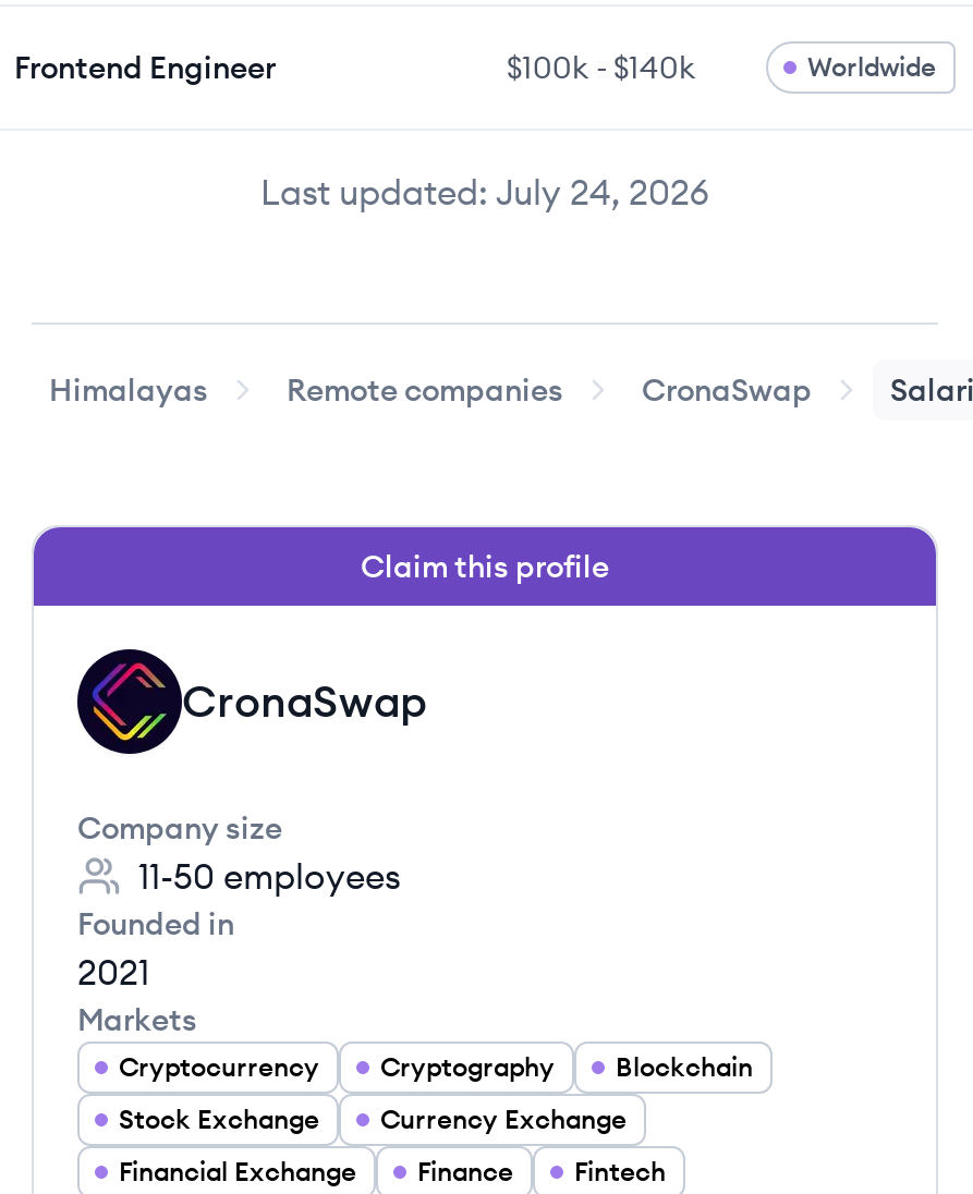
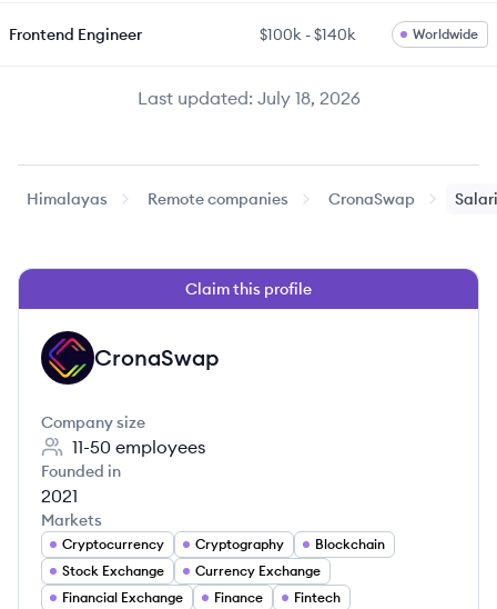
[260,170,709,214] Last updated: July 24, 2026 -> [137,87,360,109] Last updated: July 18, 2026

